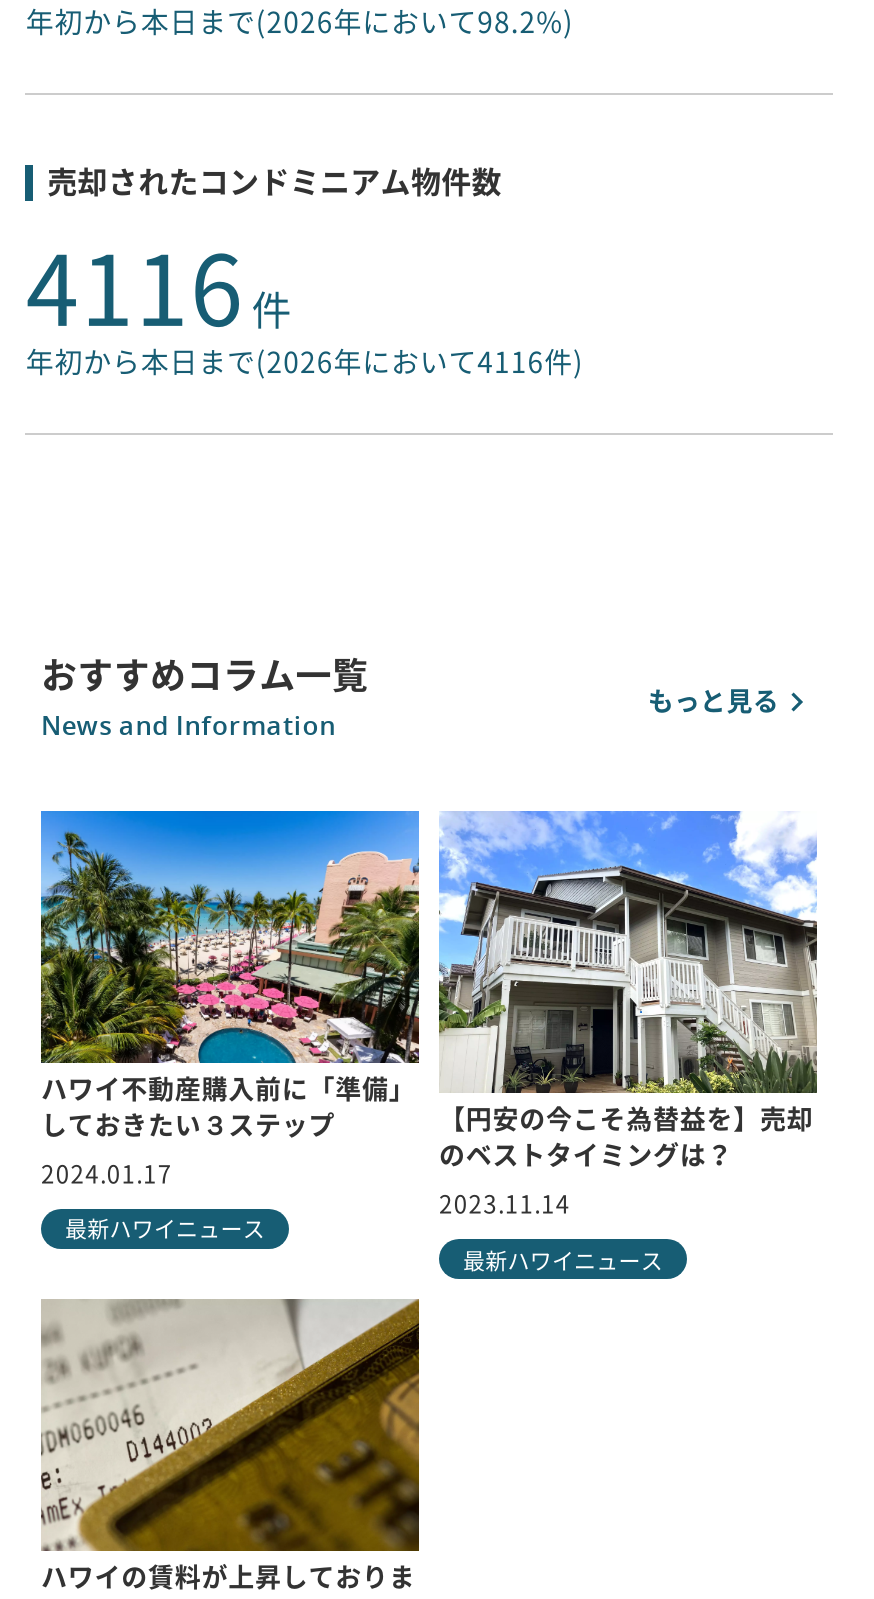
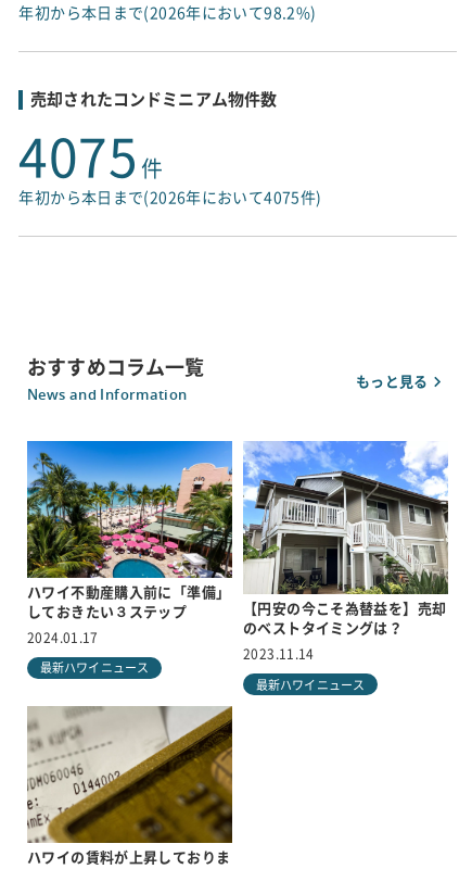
[26,240,292,336] 4116 件 -> [19,131,163,183] 4075 件
[26,348,584,376] 年初から本日まで(2026年において4116件) -> [19,190,322,205] 年初から本日まで(2026年において4075件)

